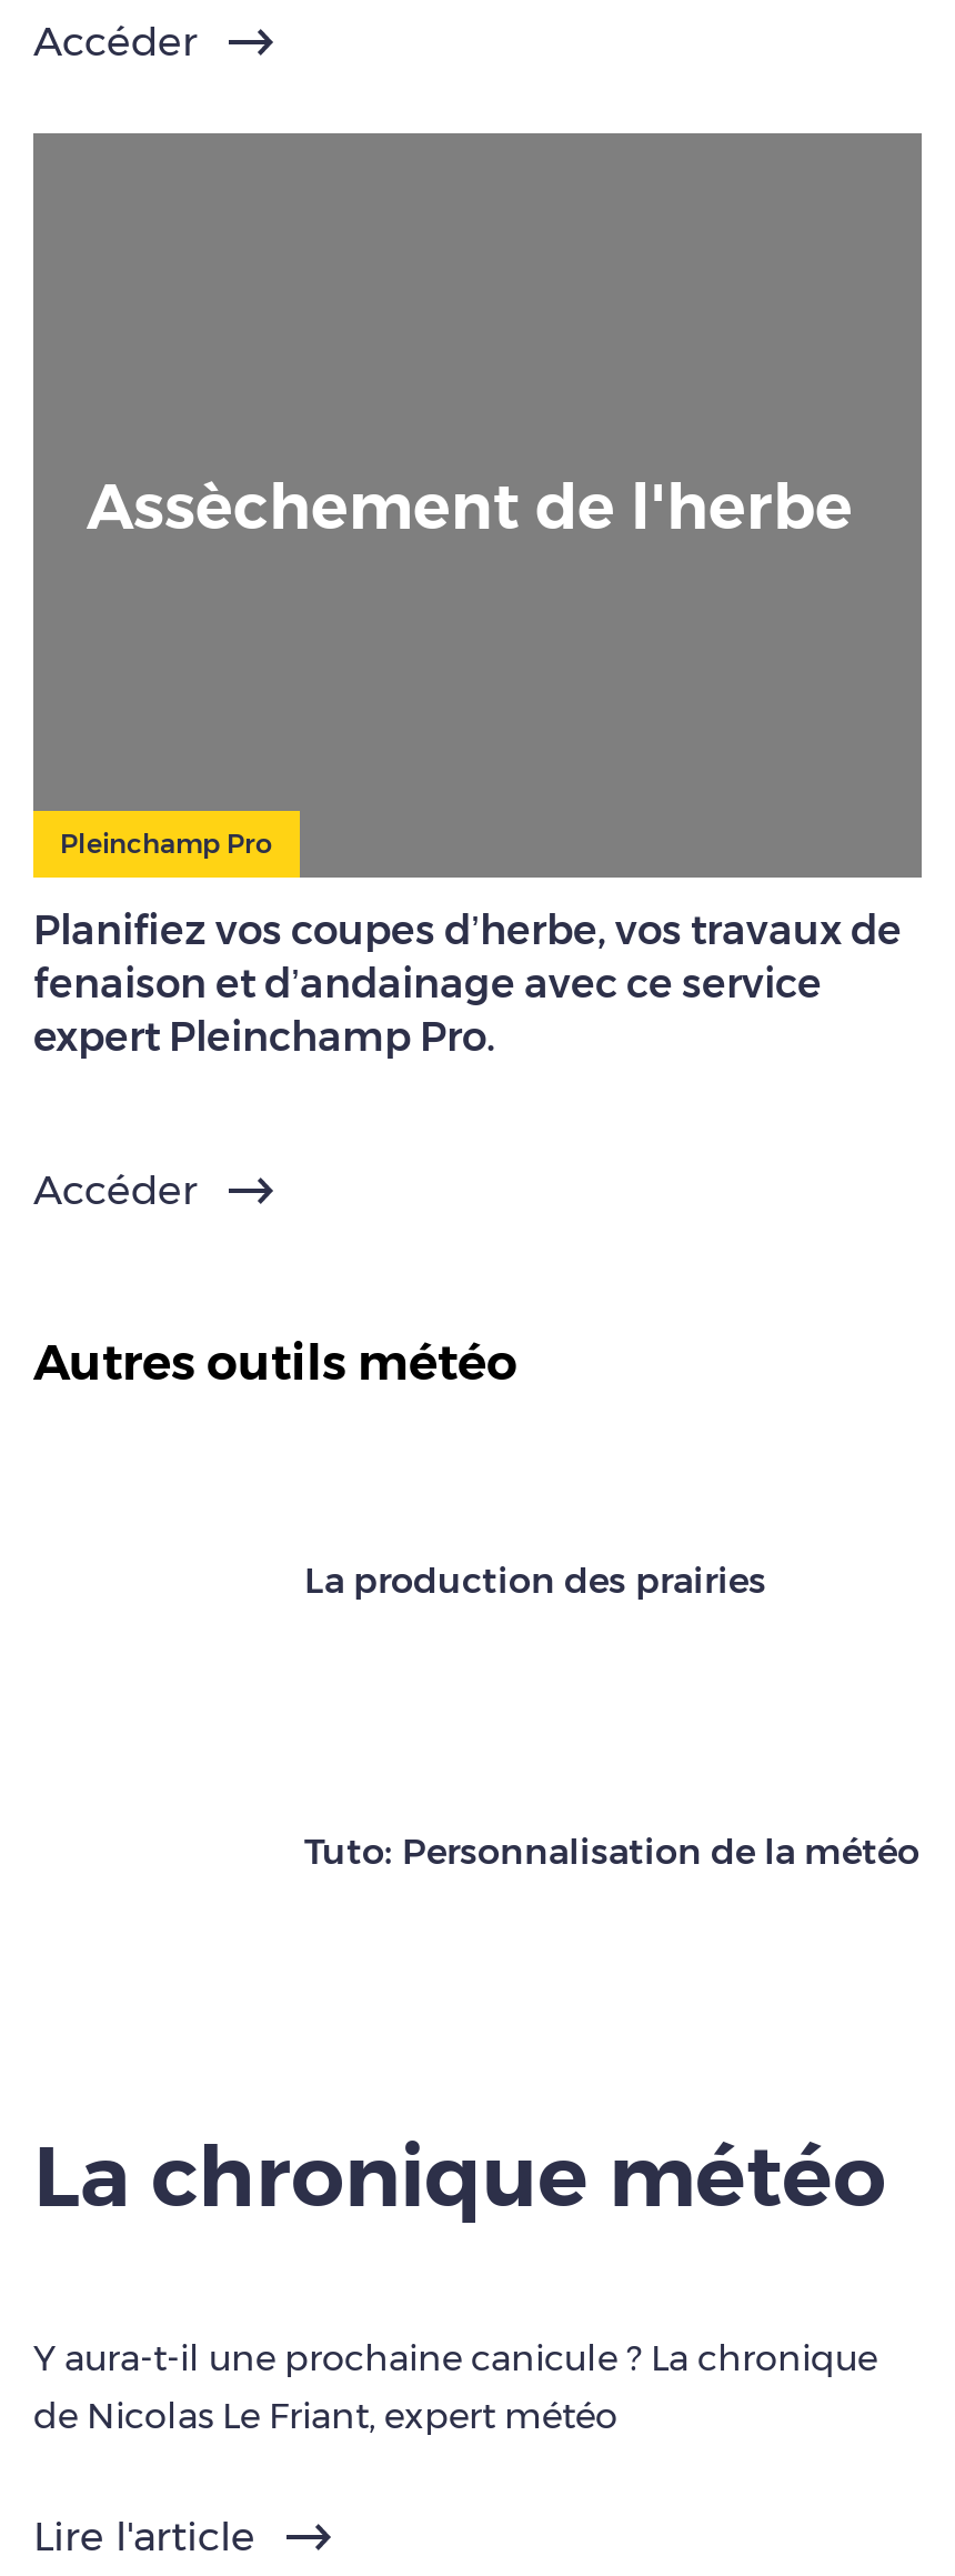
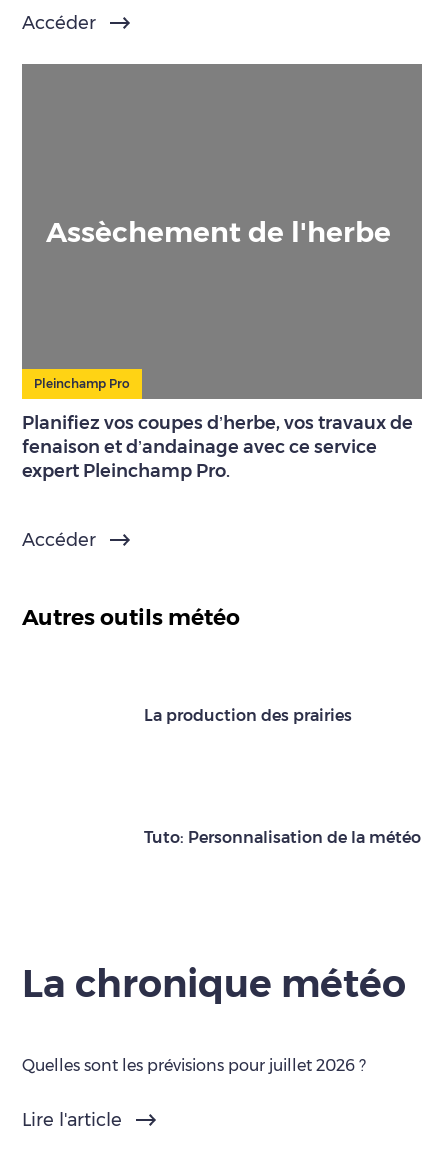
[33,2337,877,2437] Y aura-t-il une prochaine canicule ? La chronique | de Nicolas Le Friant, expert météo -> [22,1056,366,1075] Quelles sont les prévisions pour juillet 2026 ?

